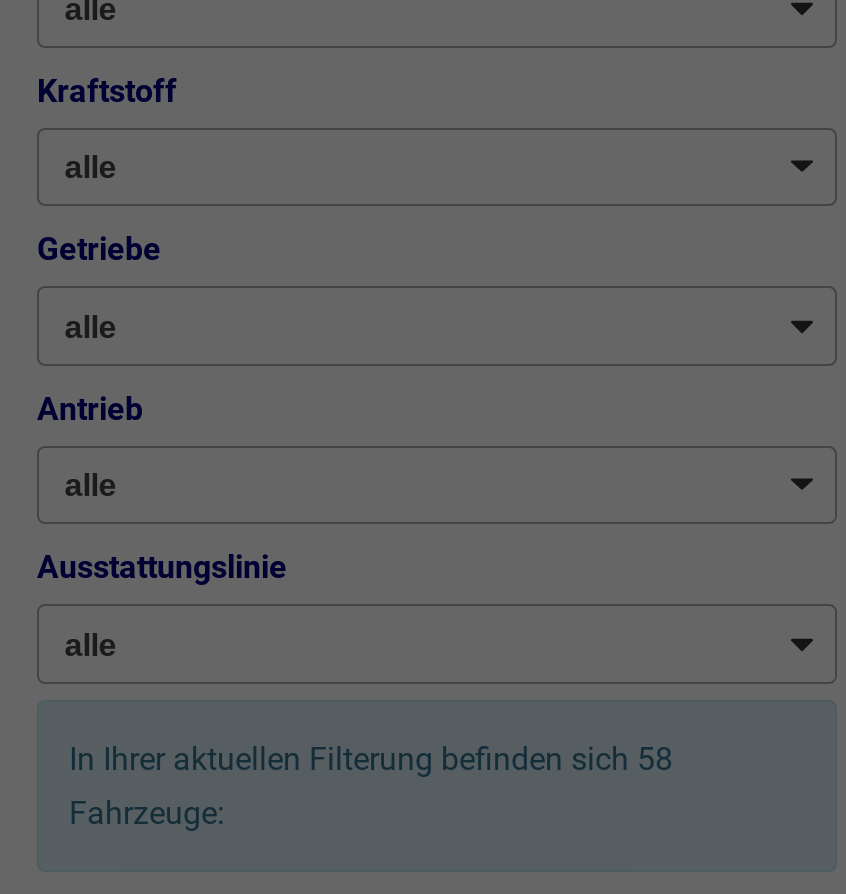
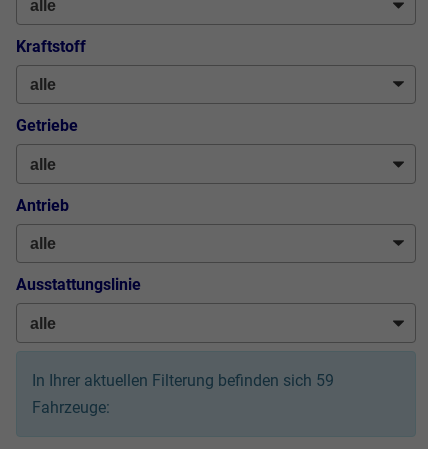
[69,740,673,778] In Ihrer aktuellen Filterung befinden sich 58 -> [32,371,334,390] In Ihrer aktuellen Filterung befinden sich 59

